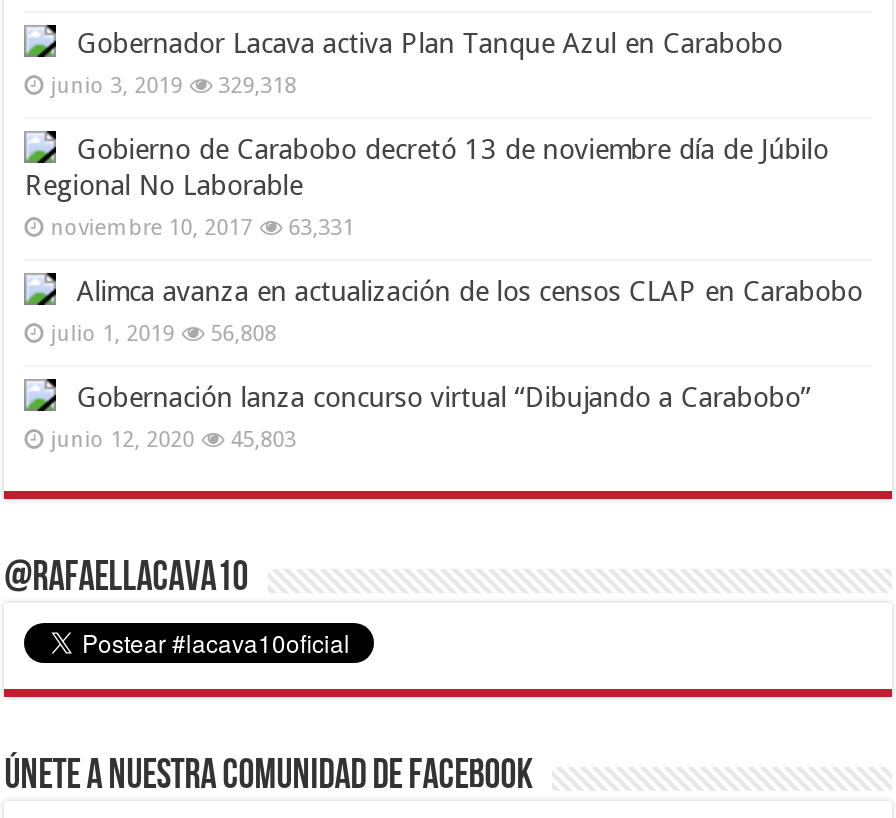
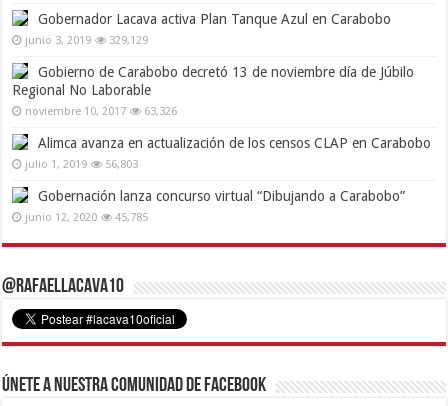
[50,72,296,98] junio 3, 2019 329,318 -> [25,34,148,47] junio 3, 2019 329,129
[50,214,354,240] noviembre 10, 2017 63,331 -> [25,105,177,118] noviembre 10, 2017 63,326
[50,320,276,346] julio 1, 2019 56,808 -> [25,158,138,171] julio 1, 2019 56,803
[50,426,296,452] junio 12, 2020 45,803 -> [25,211,148,224] junio 12, 2020 45,785

